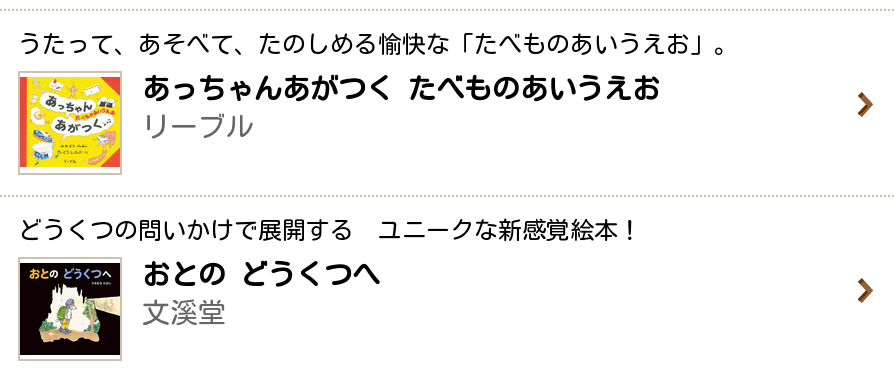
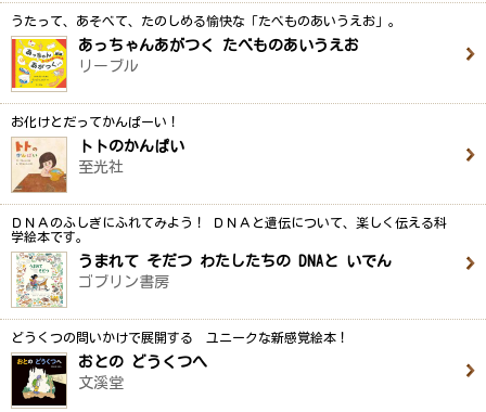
none -> [11,115,184,193] [image] | お化けとだってかんぱーい！ | トトのかんぱい | 至光社
none -> [11,216,447,308] [image] | ＤＮＡのふしぎにふれてみよう！ ＤＮＡと遺伝について、楽しく伝える科 | 学絵本です。 | うまれて そだつ わたしたちの DNAと いでん | ゴブリン書房

